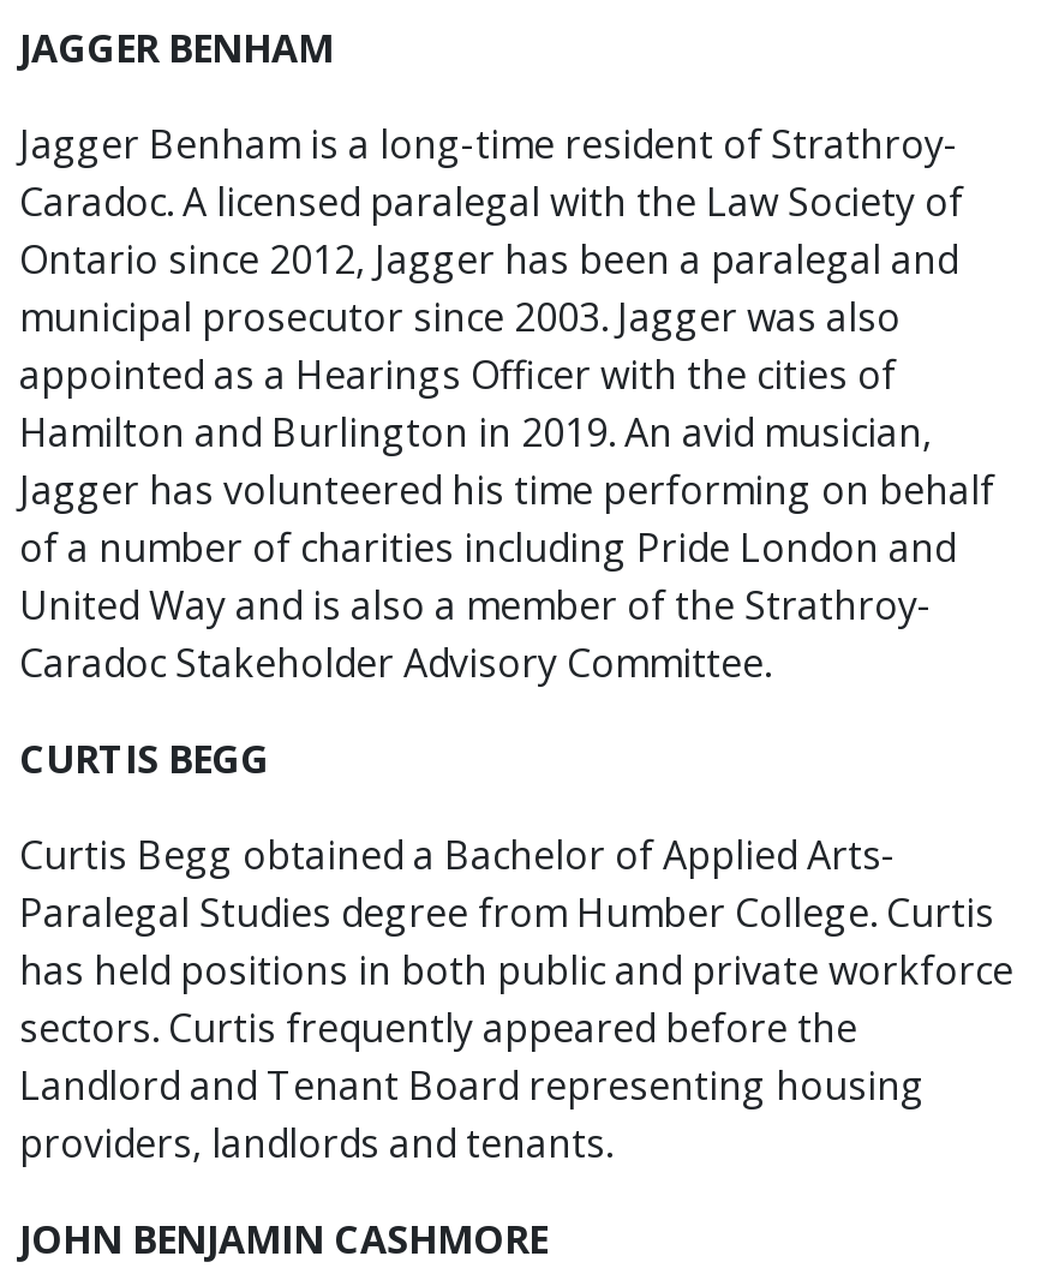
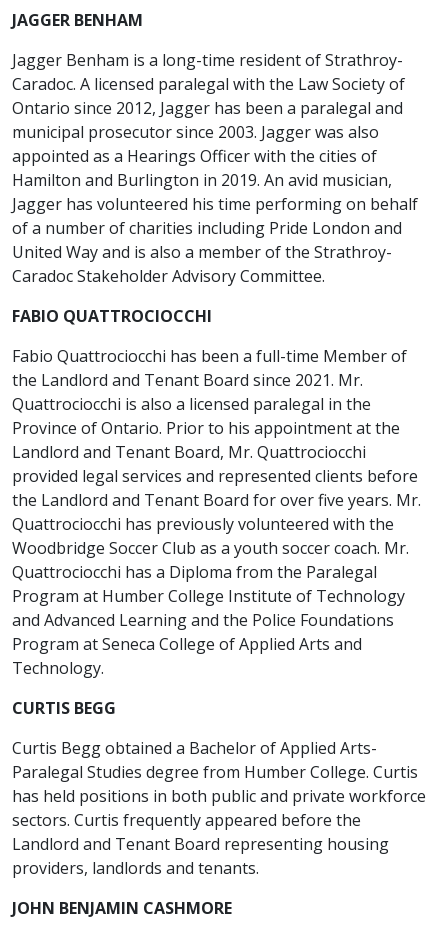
none -> [12,305,421,679] FABIO QUATTROCIOCCHI | Fabio Quattrociocchi has been a full-time Member of | the Landlord and Tenant Board since 2021. Mr. | Quattrociocchi is also a licensed paralegal in the | Province of Ontario. Prior to his appointment at the | Landlord and Tenant Board, Mr. Quattrociocchi | provided legal services and represented clients before | the Landlord and Tenant Board for over five years. Mr. | Quattrociocchi has previously volunteered with the | Woodbridge Soccer Club as a youth soccer coach. Mr. | Quattrociocchi has a Diploma from the Paralegal | Program at Humber College Institute of Technology | and Advanced Learning and the Police Foundations | Program at Seneca College of Applied Arts and | Technology.

